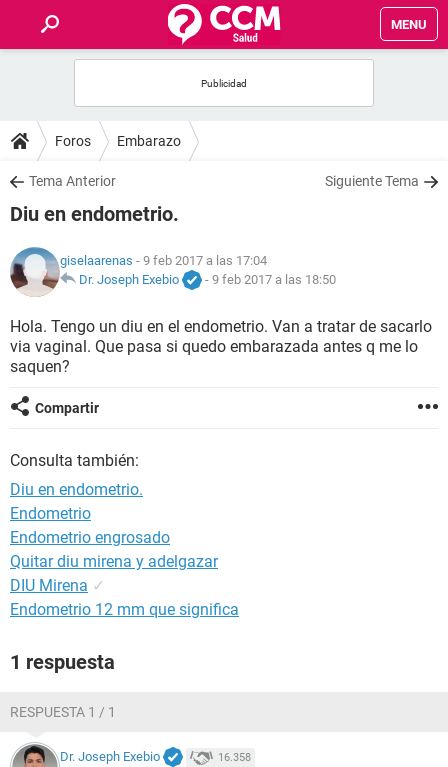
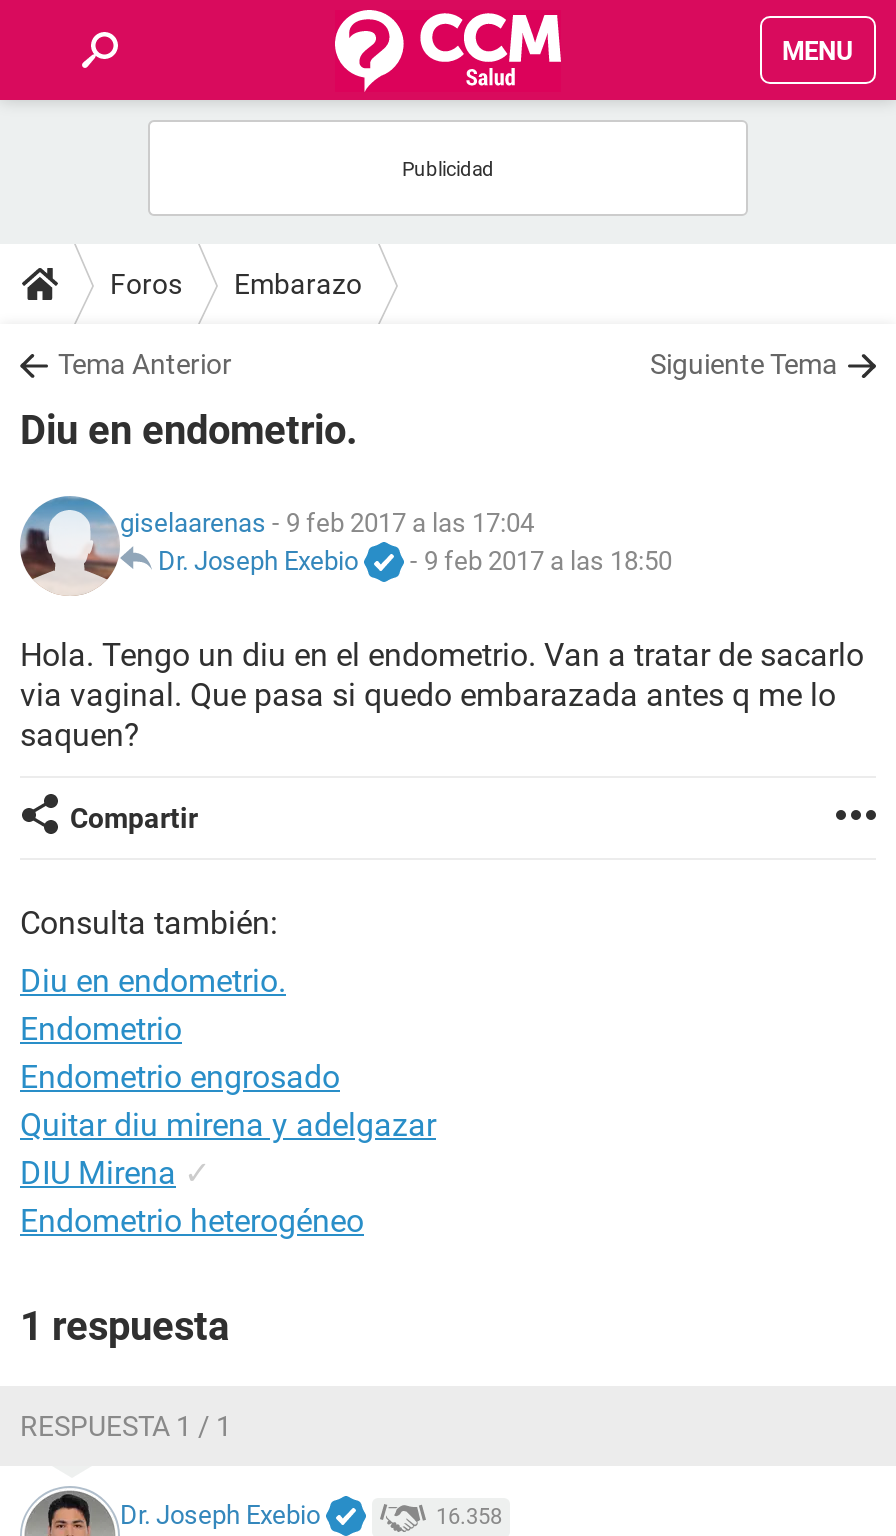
[10,600,239,619] Endometrio 12 mm que significa -> [20,1202,364,1240] Endometrio heterogéneo

